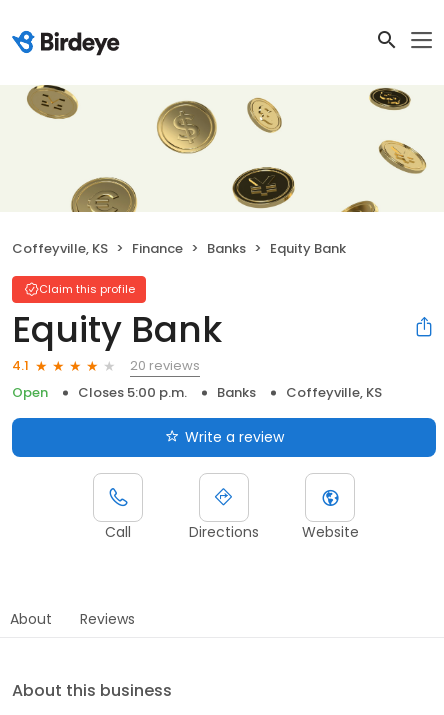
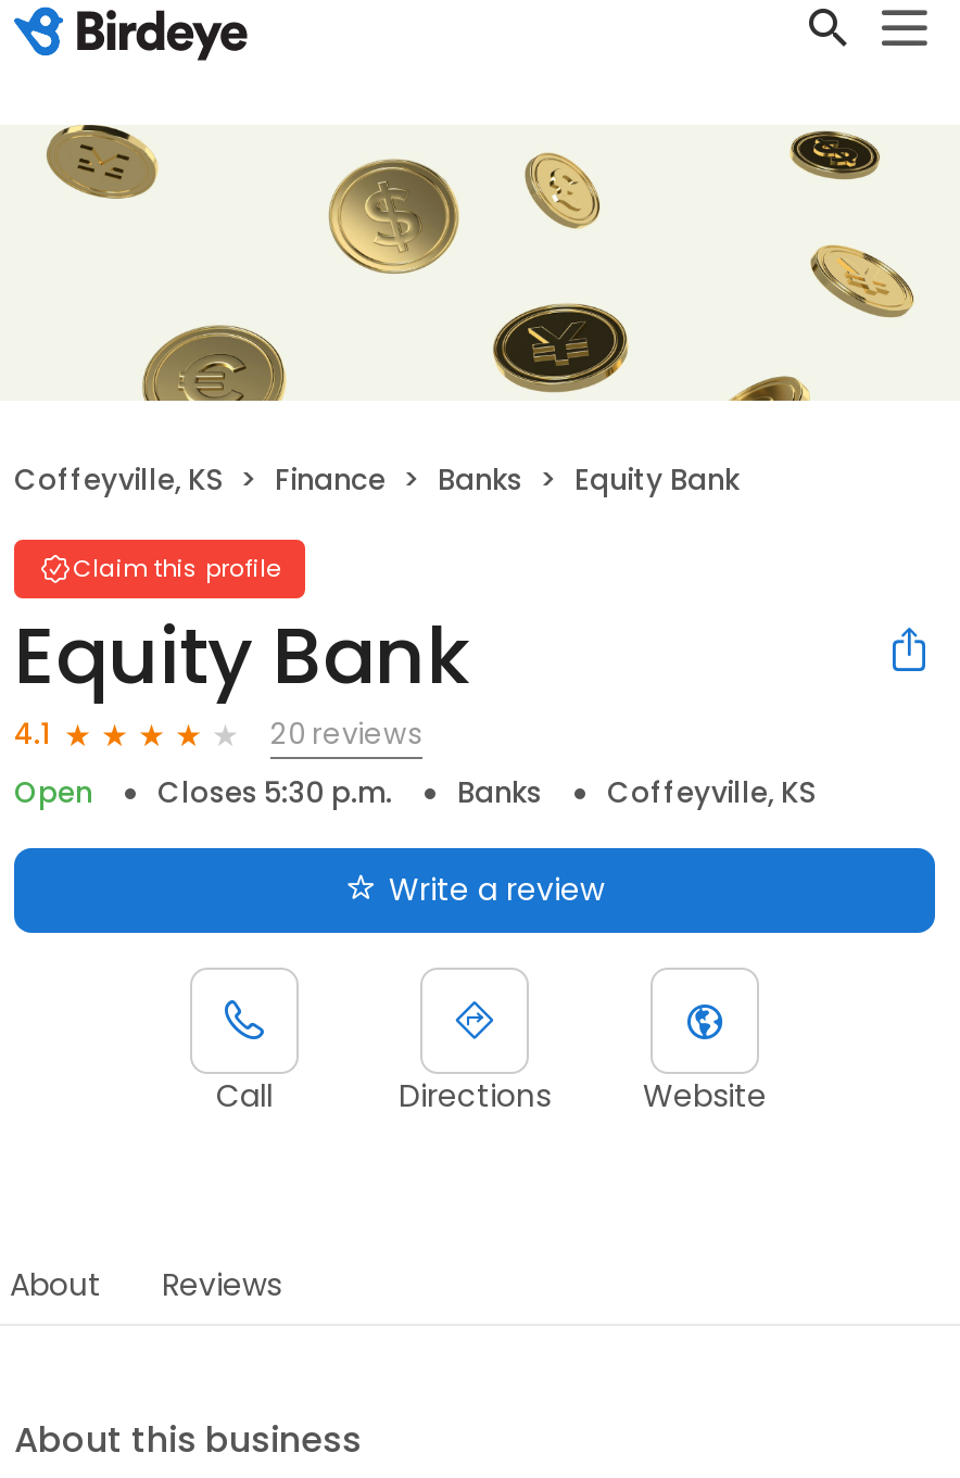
[12,383,382,402] Open Closes 5:00 p.m. Banks Coffeyville, KS -> [14,772,816,813] Open Closes 5:30 p.m. Banks Coffeyville, KS

